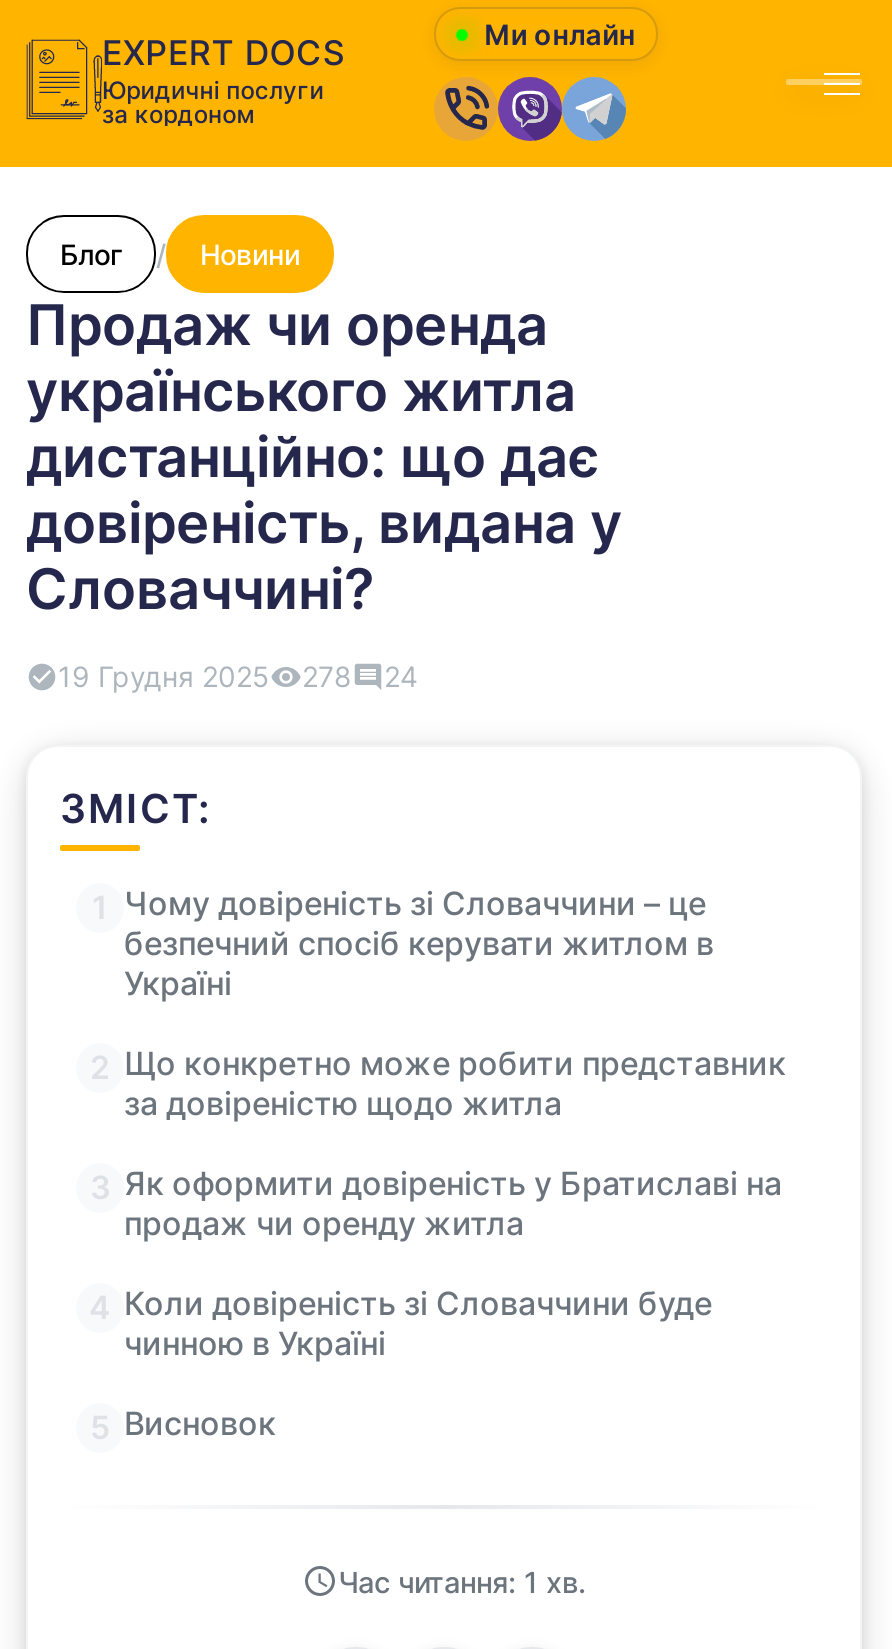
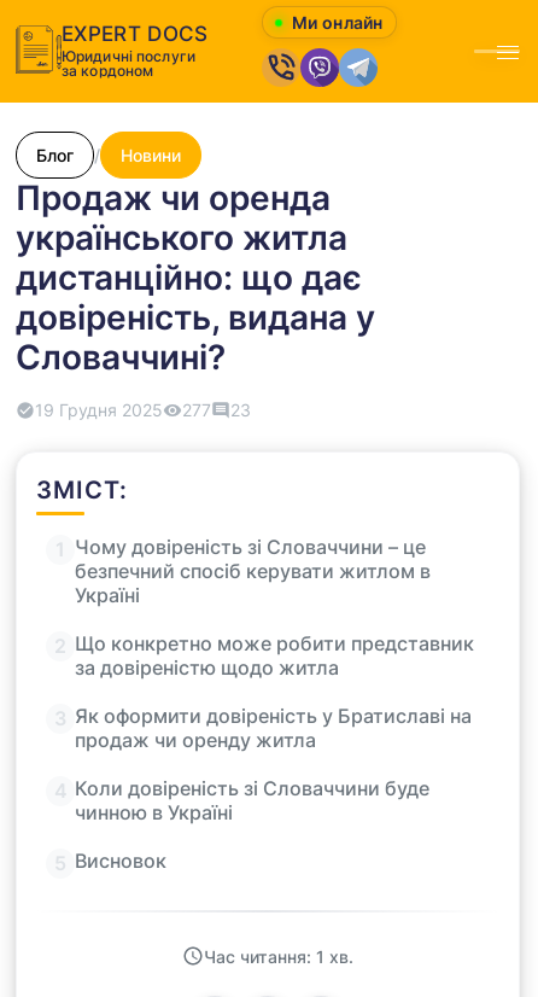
[302,659,352,693] 278 -> [182,400,211,420] 277
[384,659,418,693] 24 -> [230,400,251,420] 23

